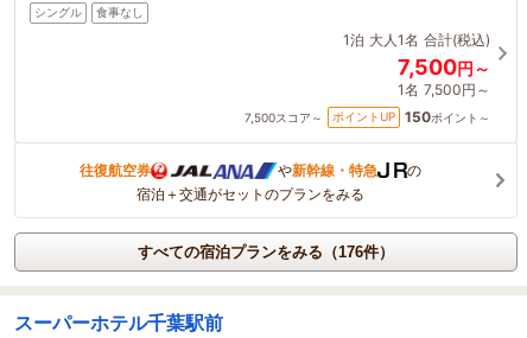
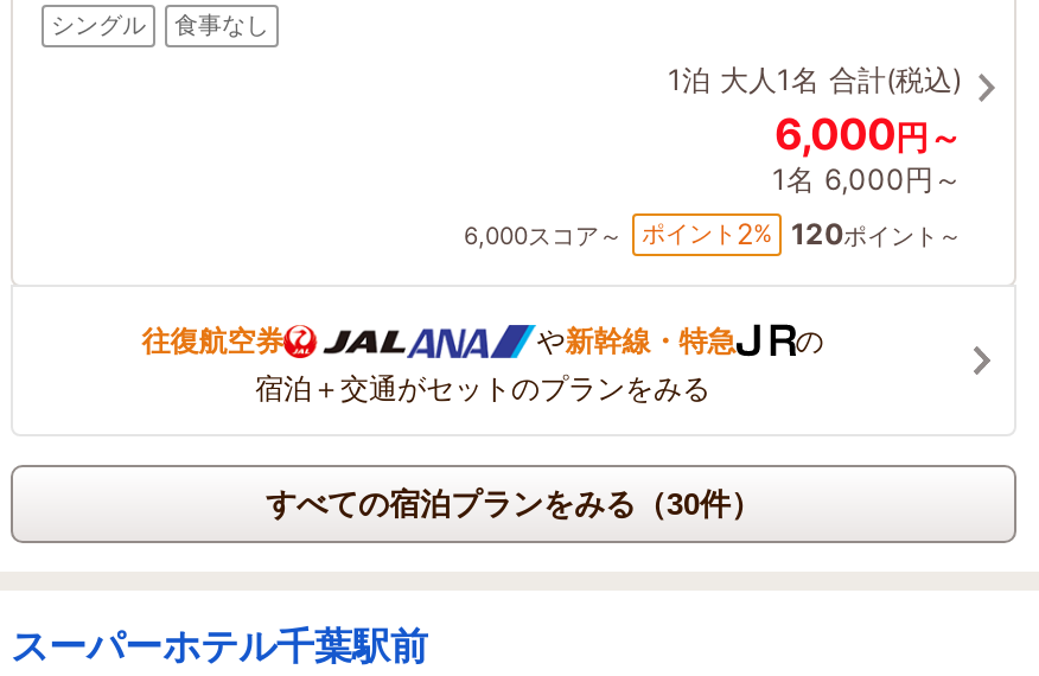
[398,54,490,98] 7,500円～ | 1名 7,500円～ -> [772,108,962,196] 6,000円～ | 1名 6,000円～
[245,108,490,125] 7,500スコア～ | ポイントUP | 150ポイント～ -> [464,215,962,252] 6,000スコア～ | ポイント2% 120ポイント～
[138,243,394,261] すべての宿泊プランをみる（176件） -> [266,486,761,521] すべての宿泊プランをみる（30件）

